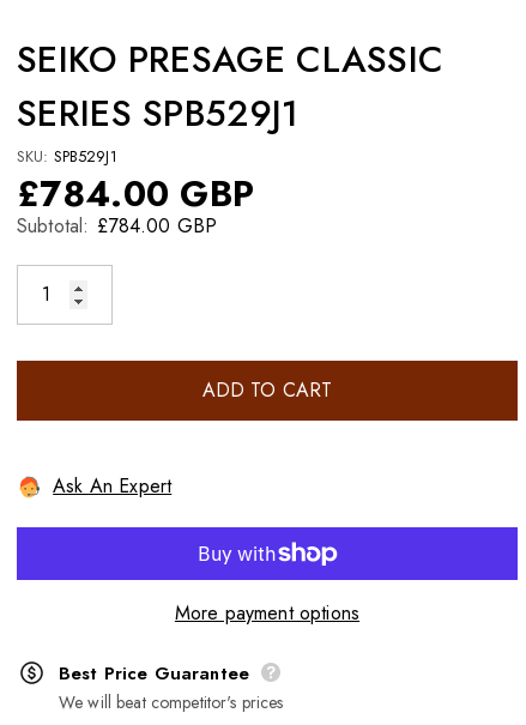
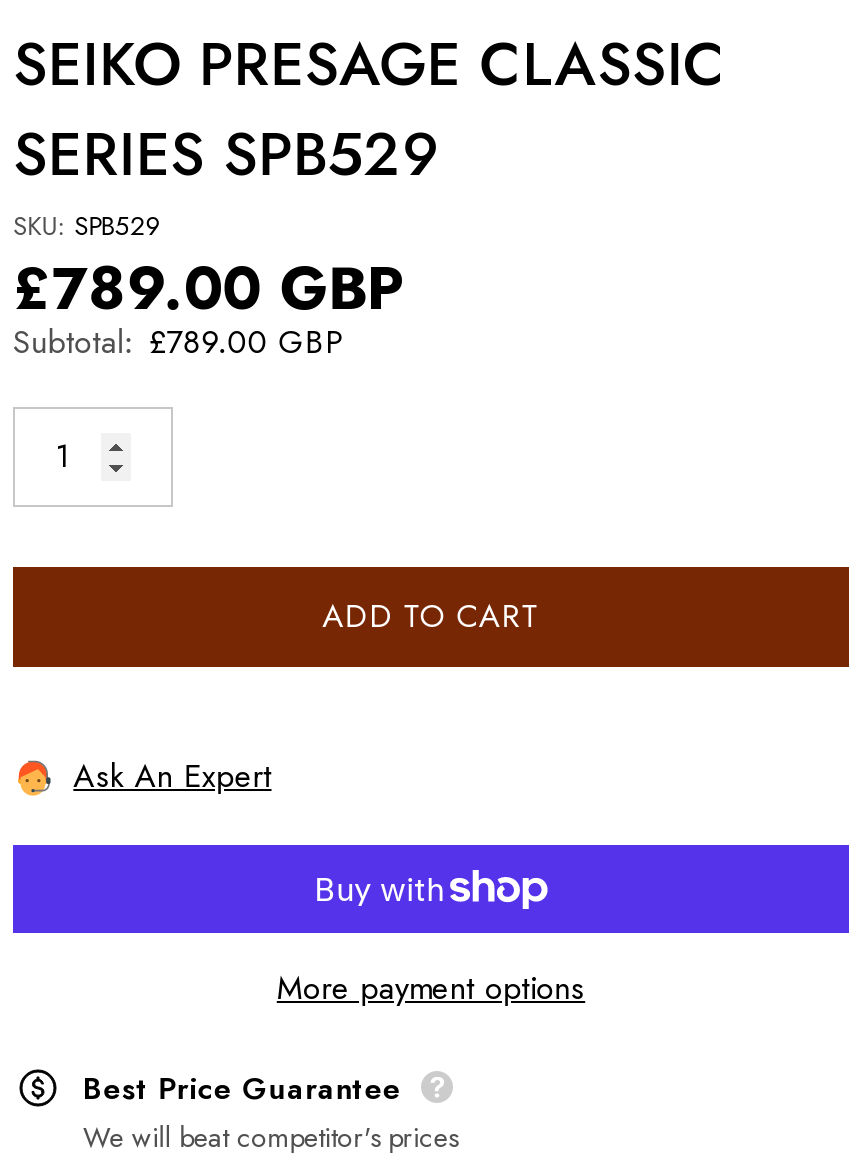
[17,87,299,139] SERIES SPB529J1 -> [13,110,439,196] SERIES SPB529
[17,145,117,167] SKU: SPB529J1 -> [13,206,162,244] SKU: SPB529
[17,167,254,219] £784.00 GBP -> [13,244,404,330] £789.00 GBP
[17,212,217,239] Subtotal: £784.00 GBP -> [13,318,345,364] Subtotal: £789.00 GBP

